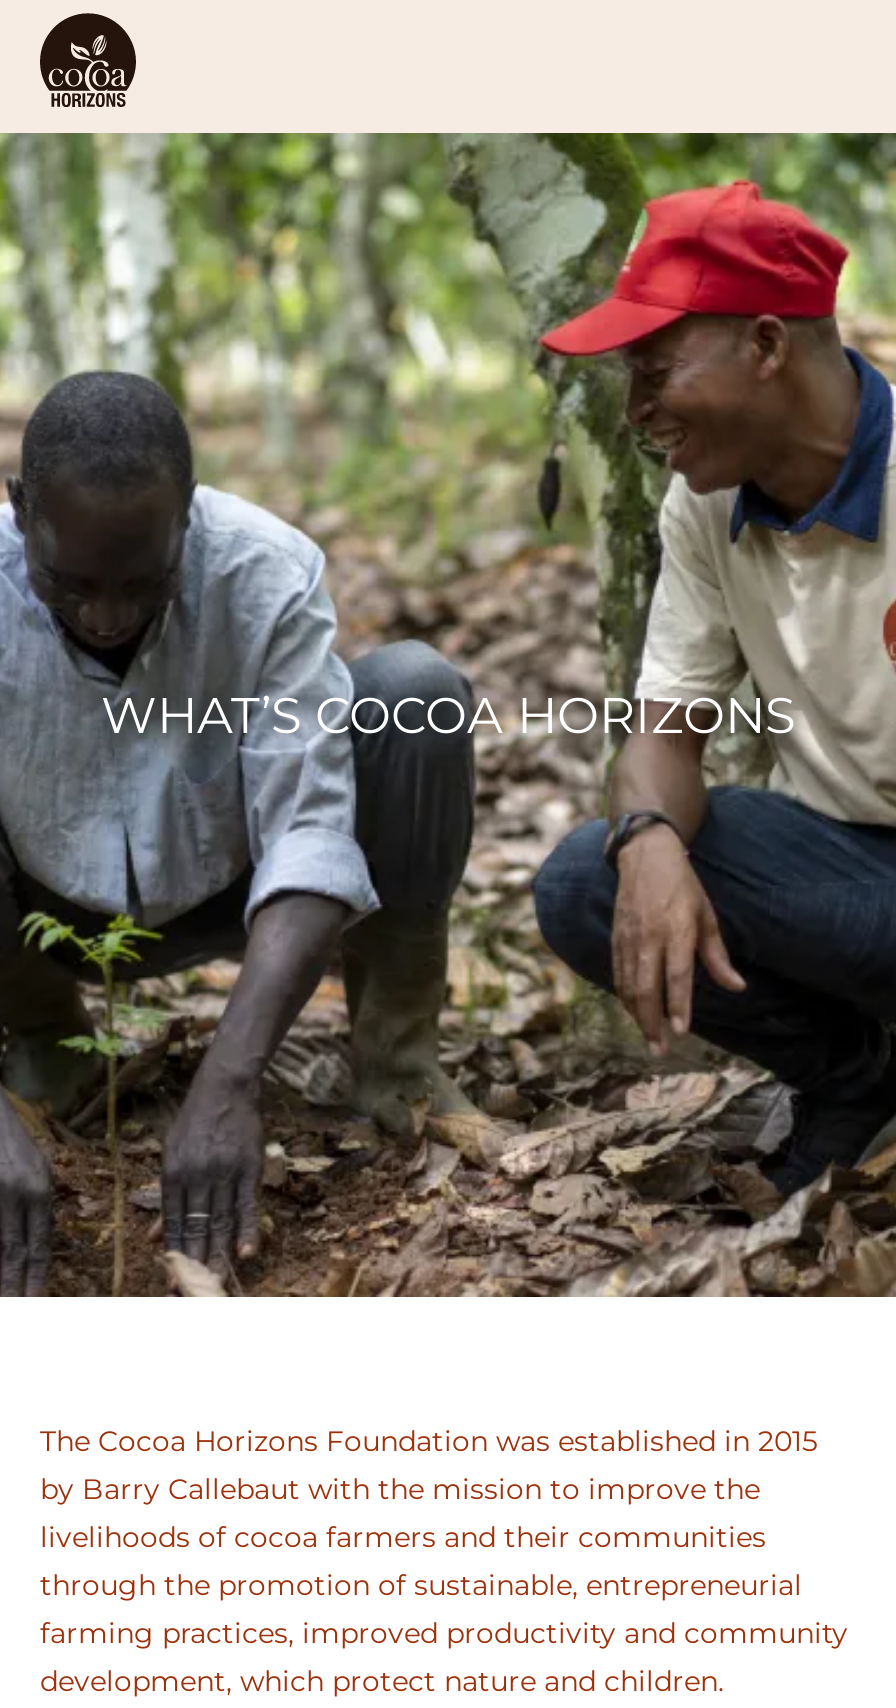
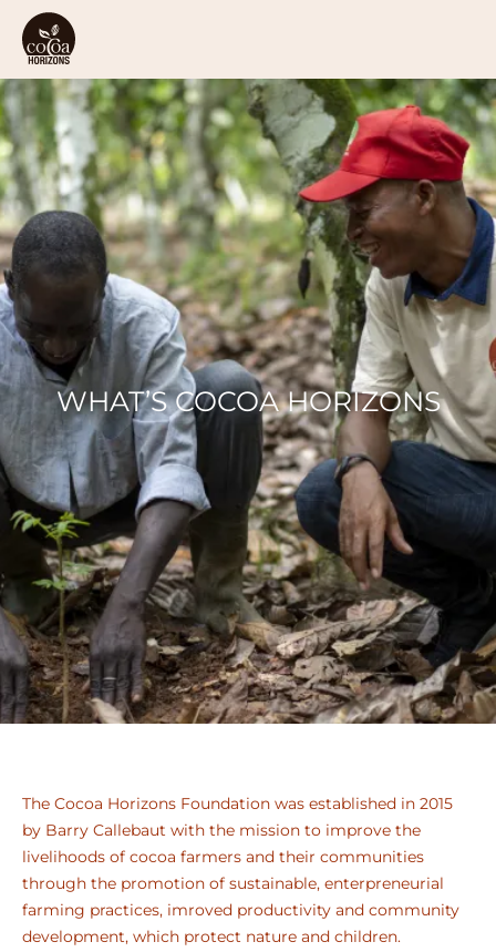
[40,1568,802,1604] through the promotion of sustainable, entrepreneurial -> [22,874,444,894] through the promotion of sustainable, enterpreneurial
[40,1616,848,1652] farming practices, improved productivity and community -> [22,900,459,920] farming practices, imroved productivity and community

